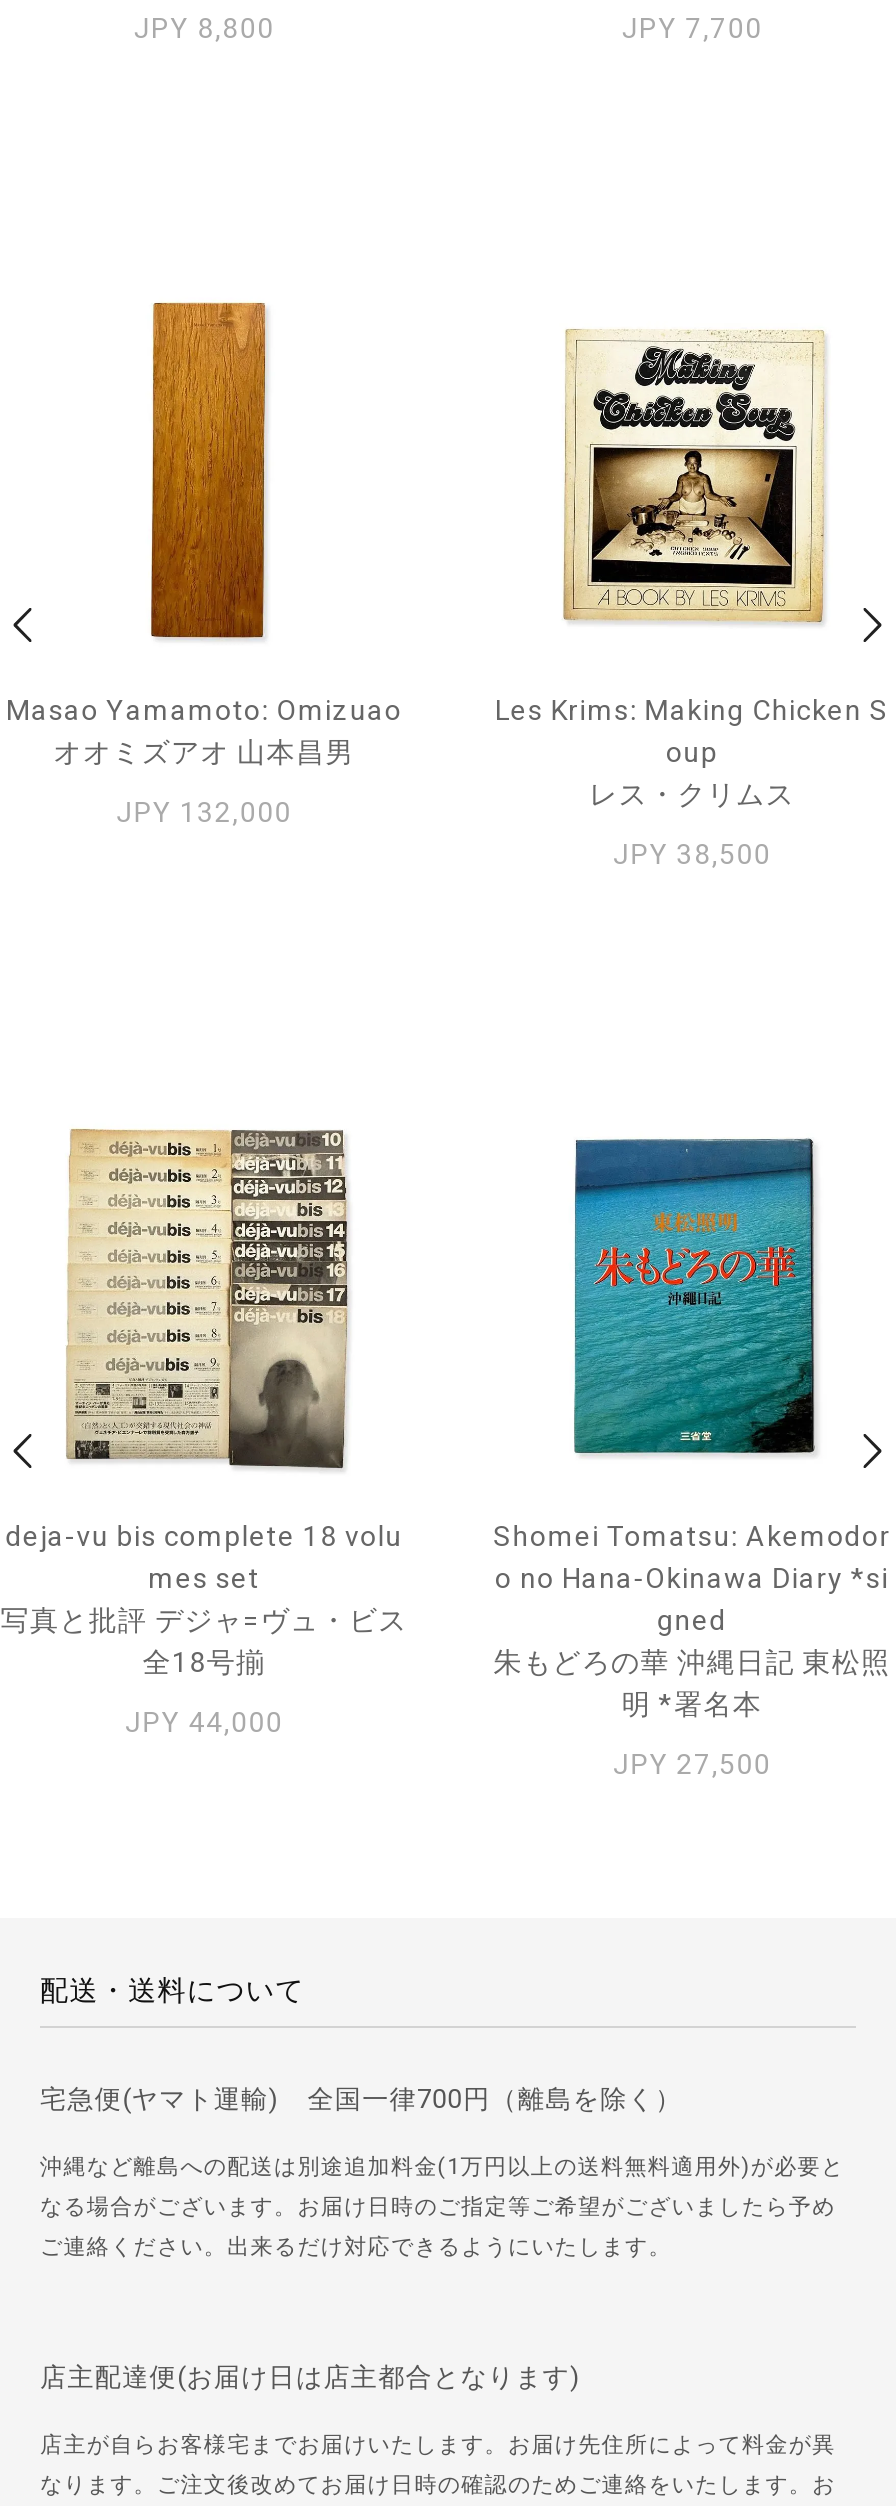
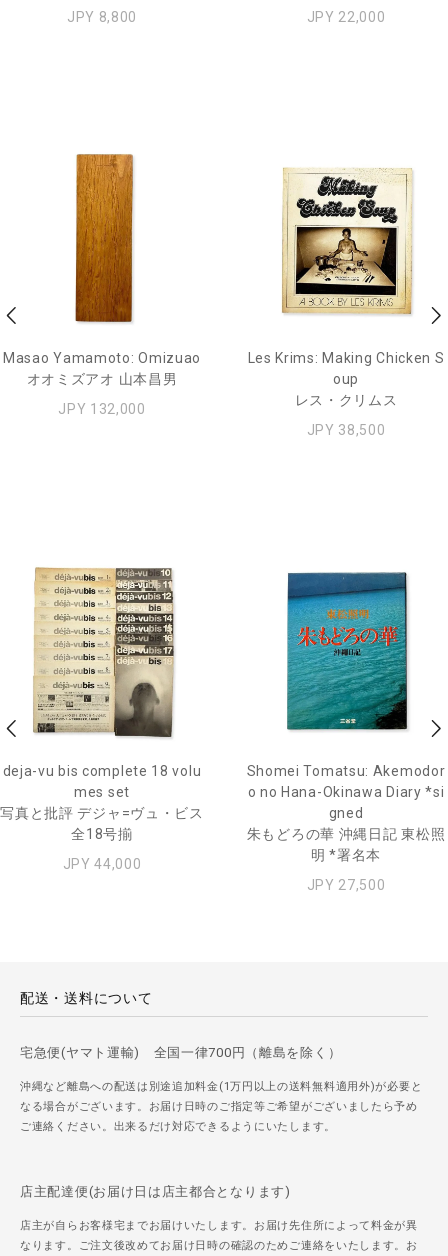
[622,12,762,44] JPY 7,700 -> [306,9,385,25] JPY 22,000

